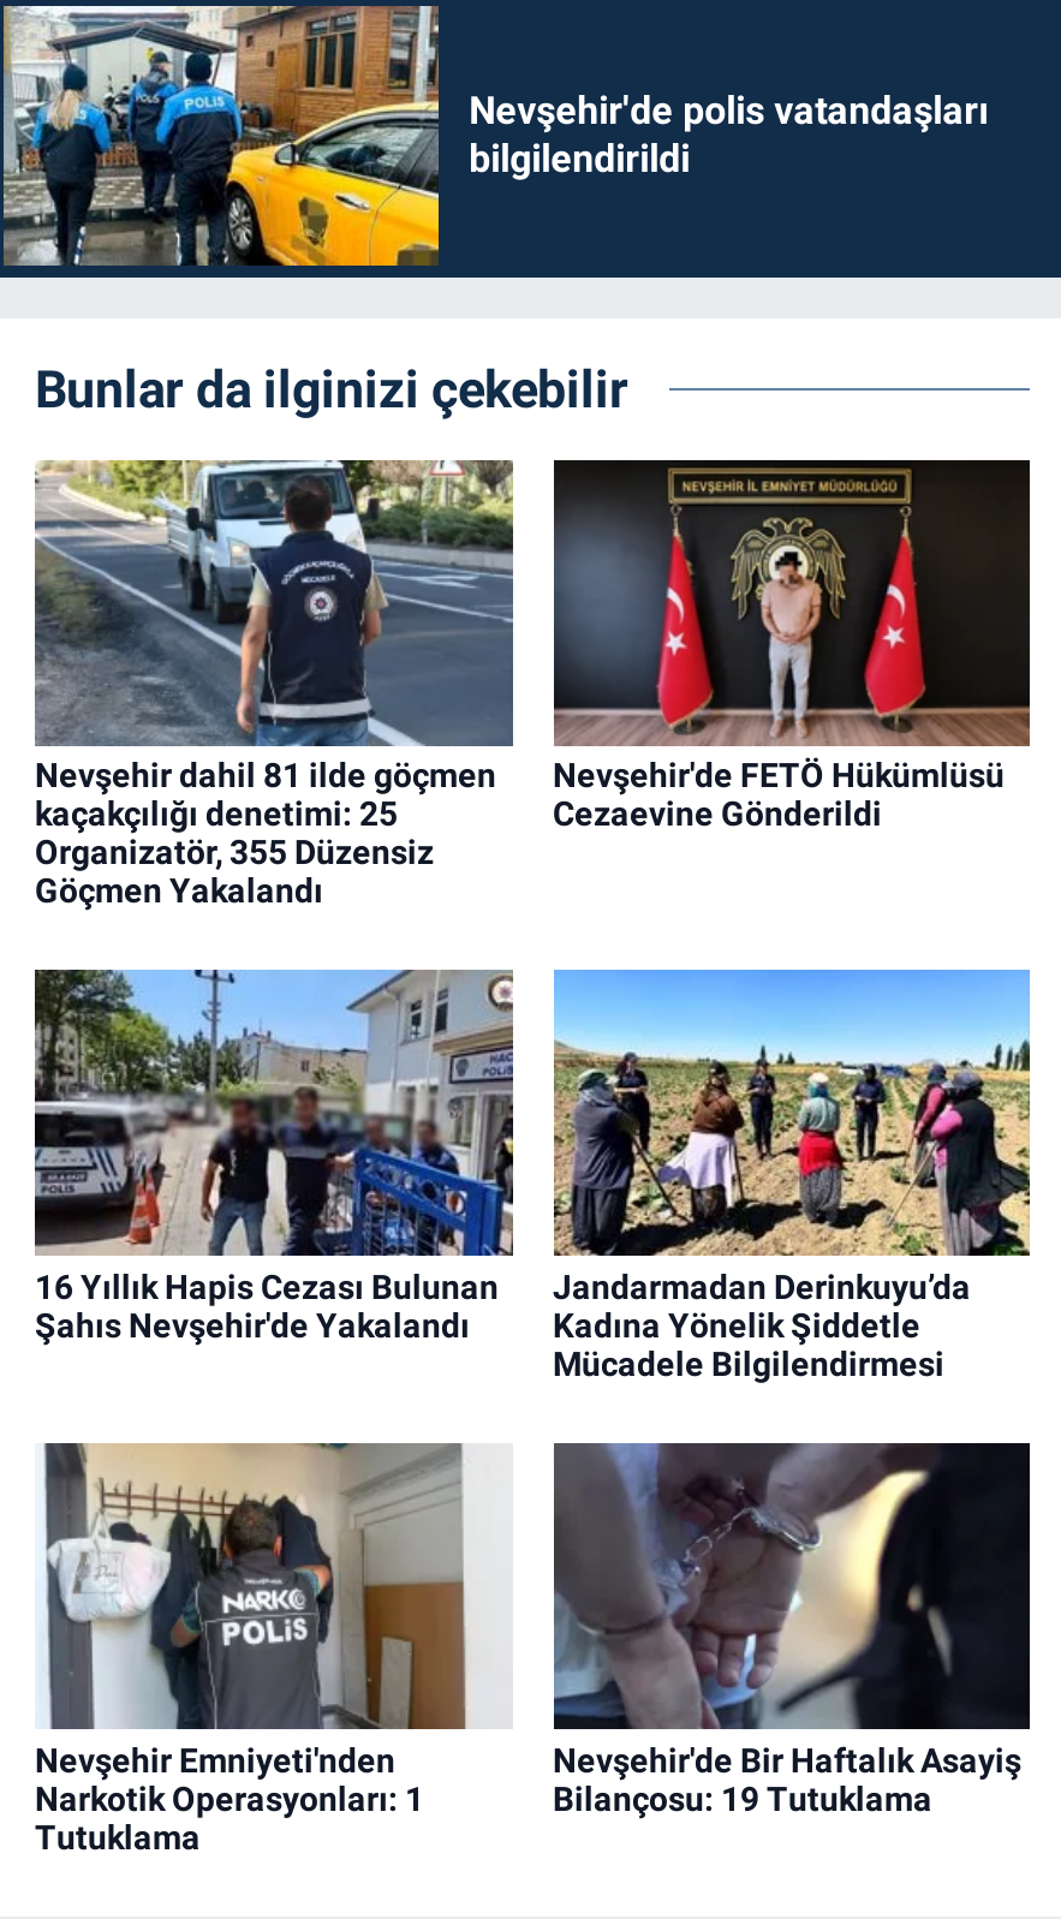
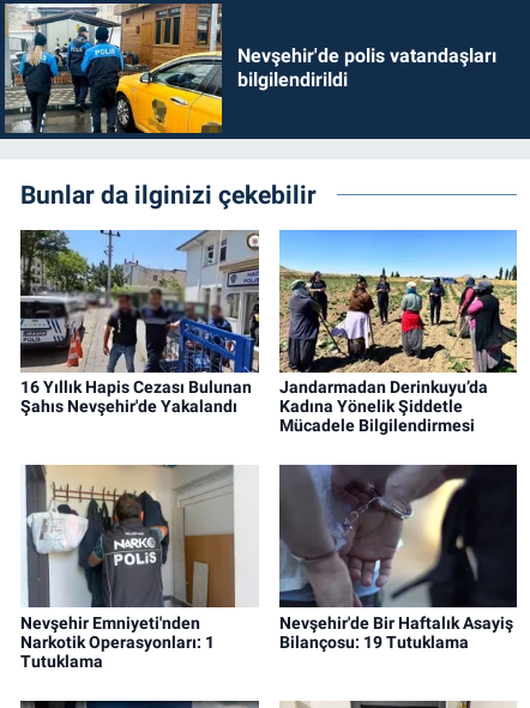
[35,458,515,909] [image] | Nevşehir dahil 81 ilde göçmen | kaçakçılığı denetimi: 25 | Organizatör, 355 Düzensiz | Göçmen Yakalandı -> none
[552,458,1032,832] [image] | Nevşehir'de FETÖ Hükümlüsü | Cezaevine Gönderildi -> none

